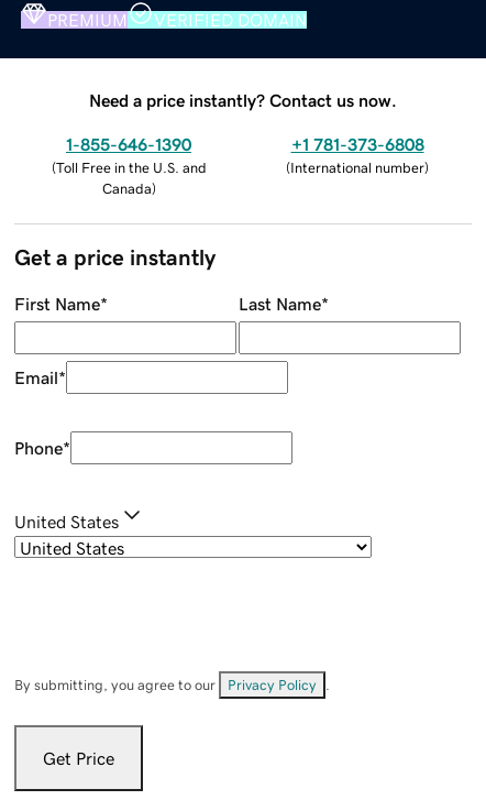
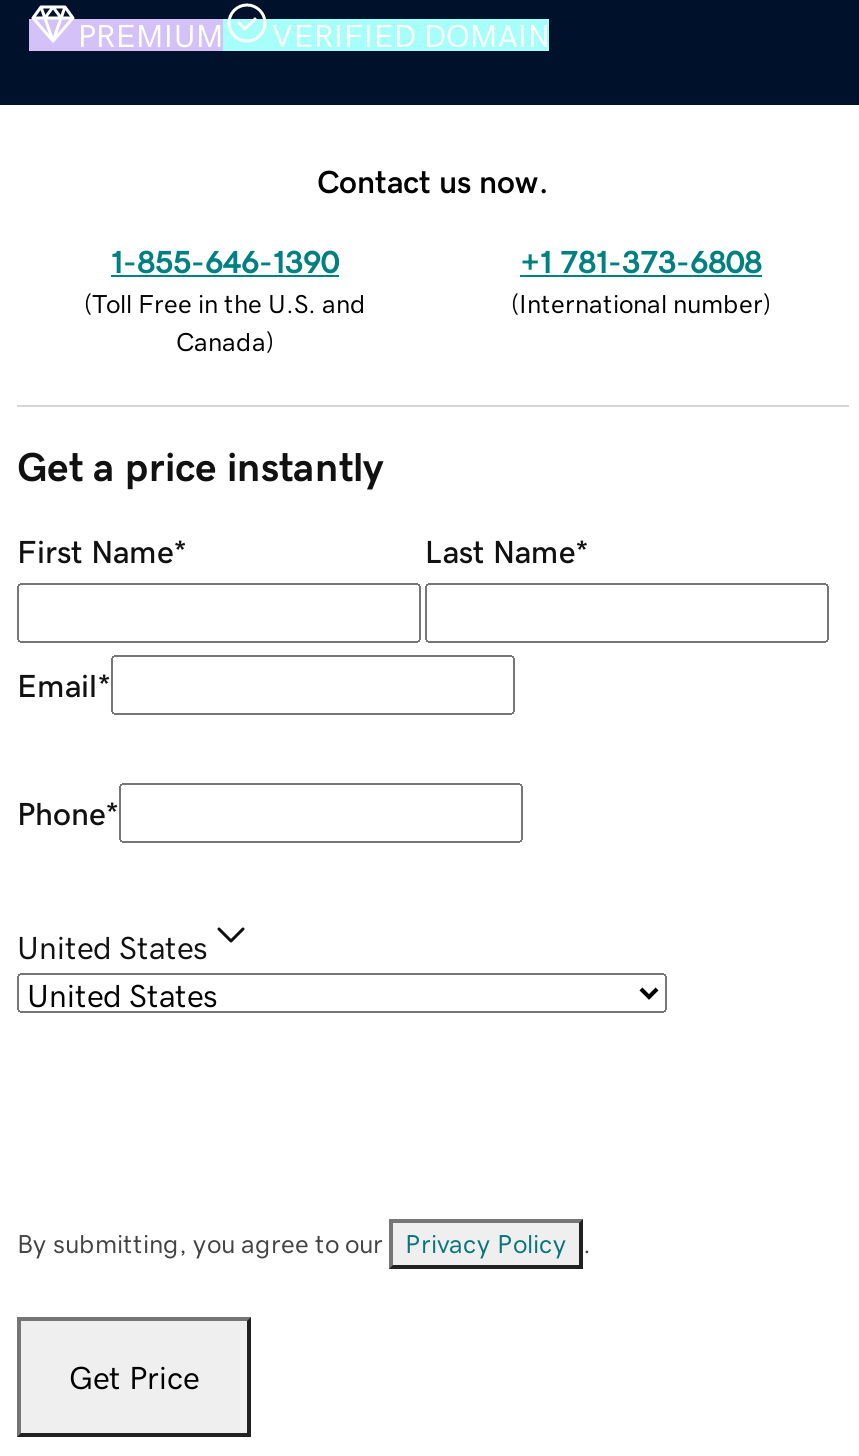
[89,91,397,109] Need a price instantly? Contact us now. -> [317,164,549,196] Contact us now.

